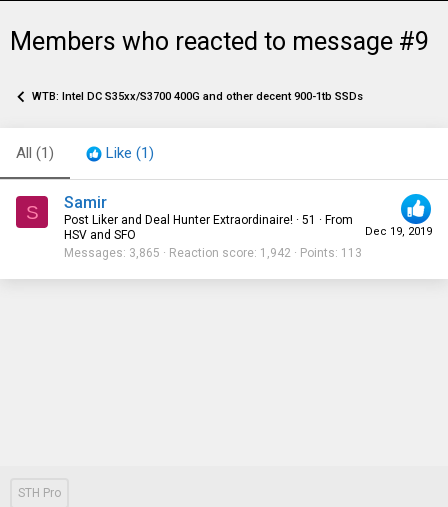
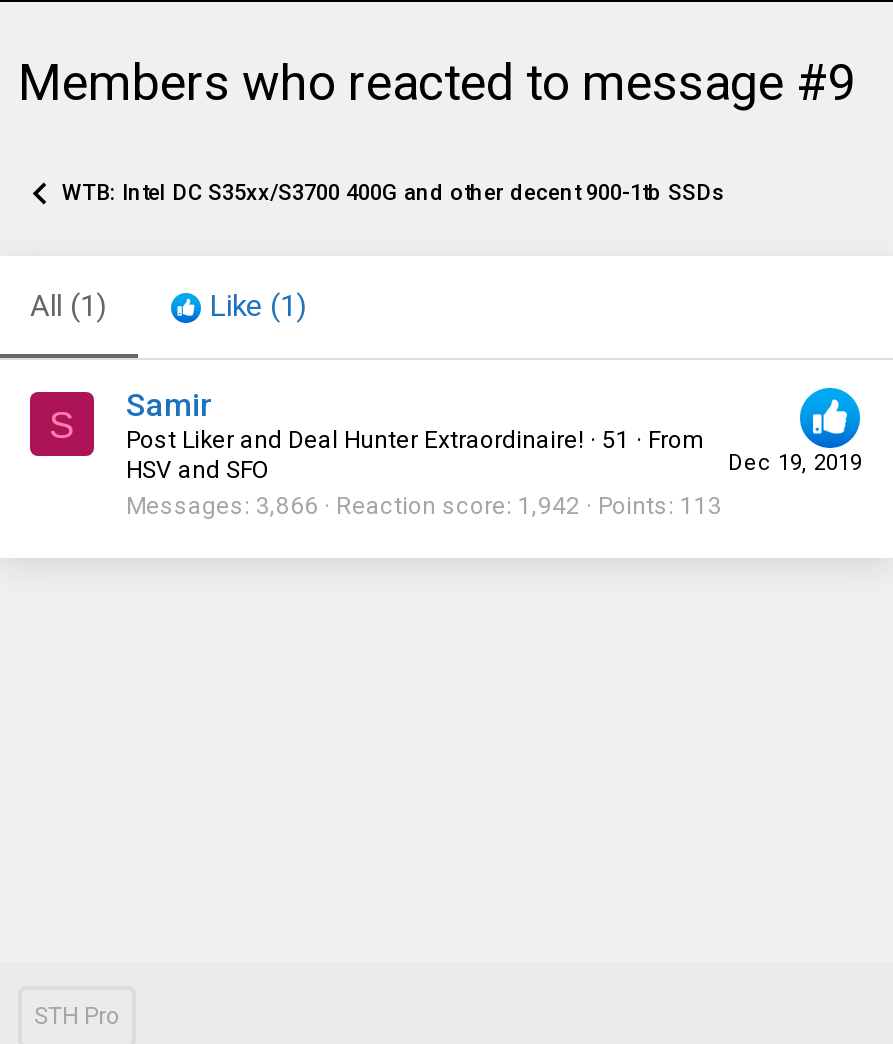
[64,246,362,260] Messages 3,865 Reaction score 1,942 Points 113 -> [126,493,722,521] Messages 3,866 Reaction score 1,942 Points 113

